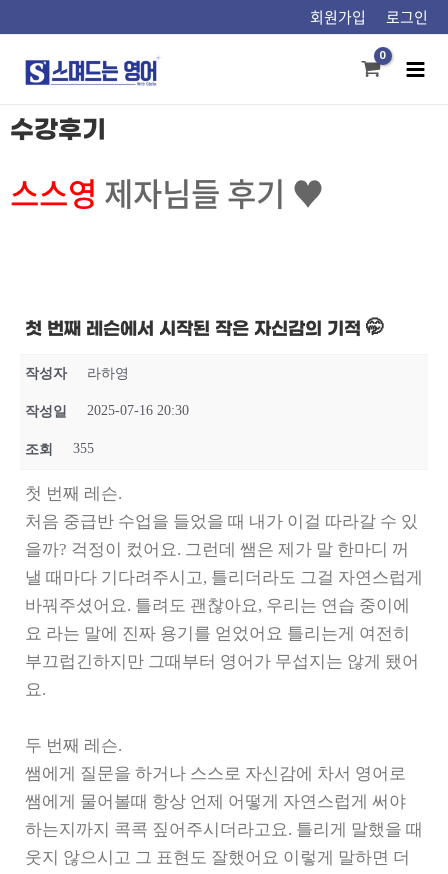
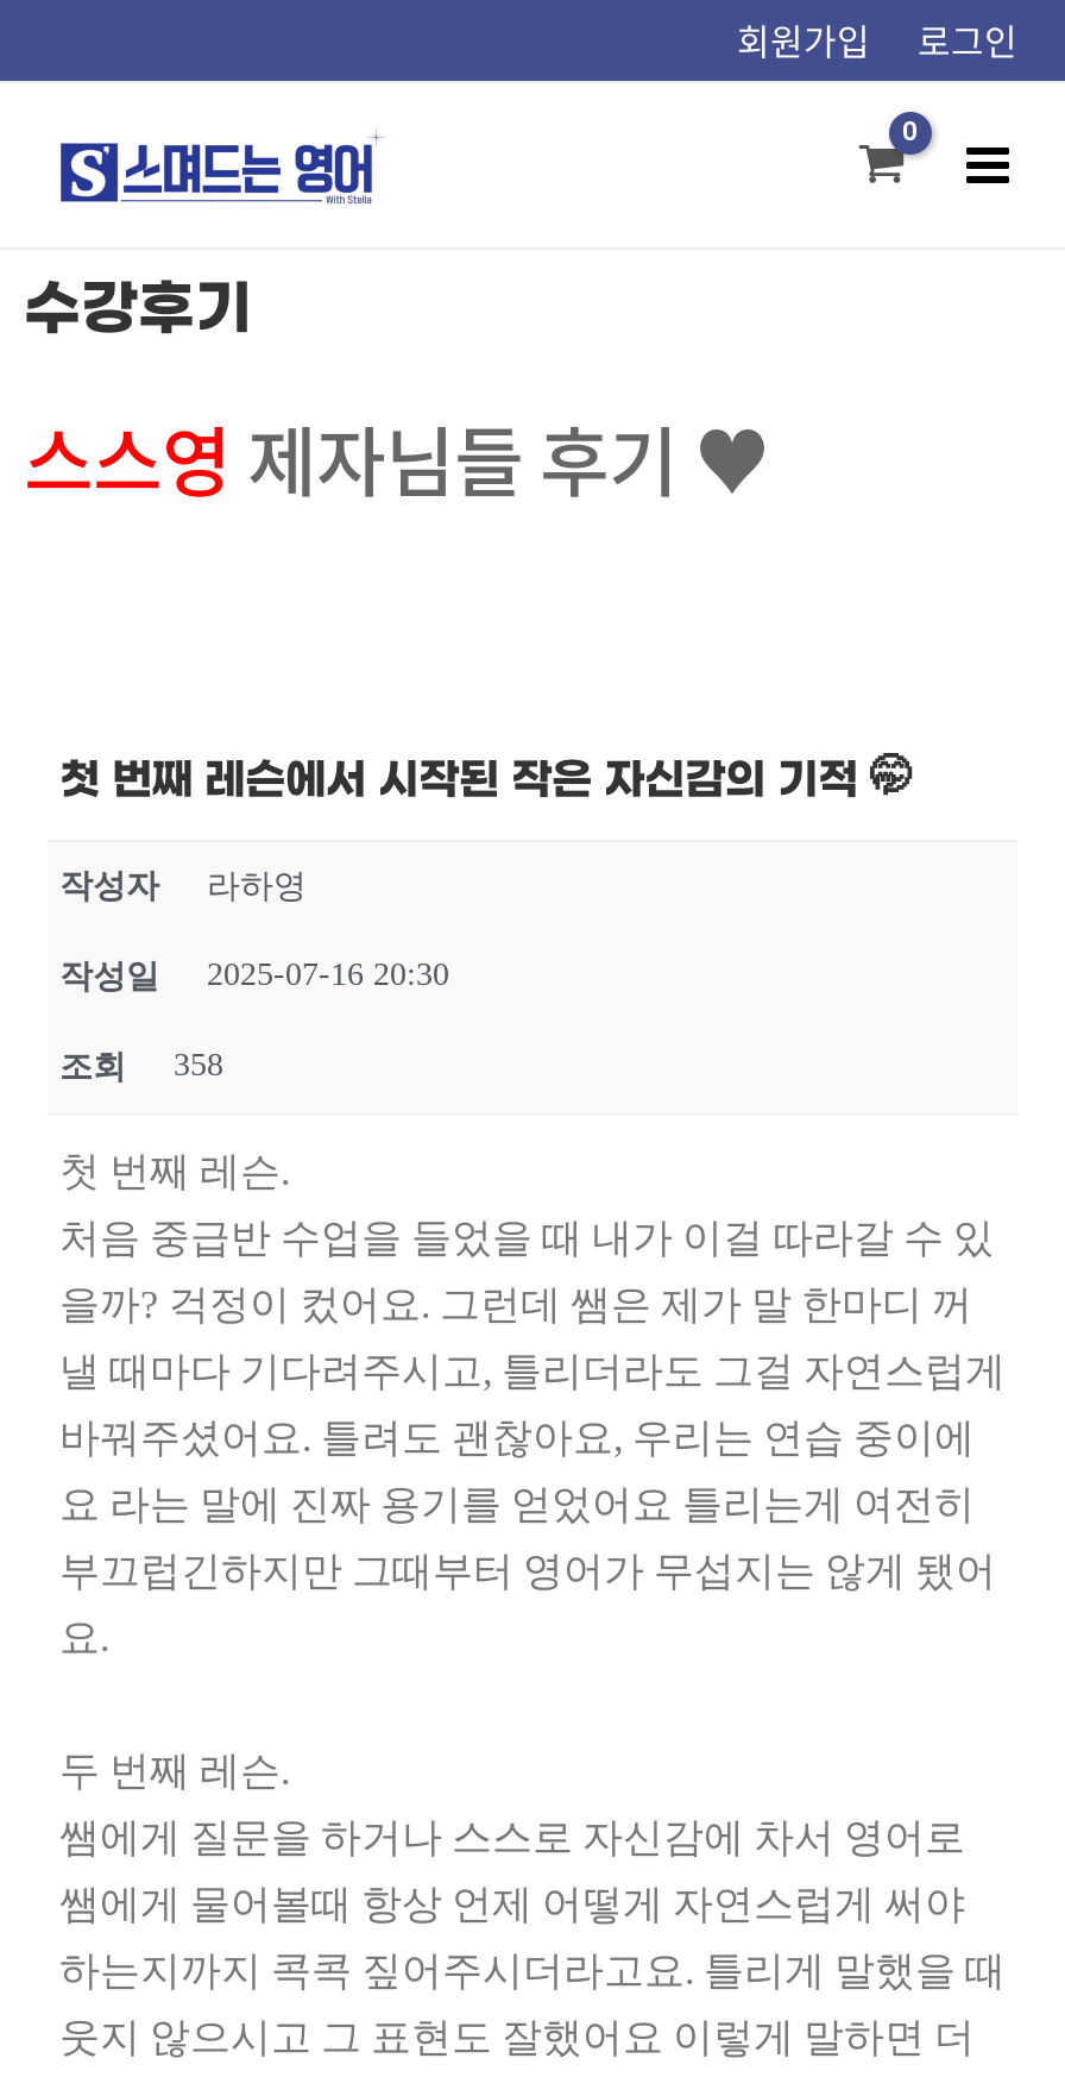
[25,441,94,457] 조회 355 -> [59,1048,223,1086] 조회 358

